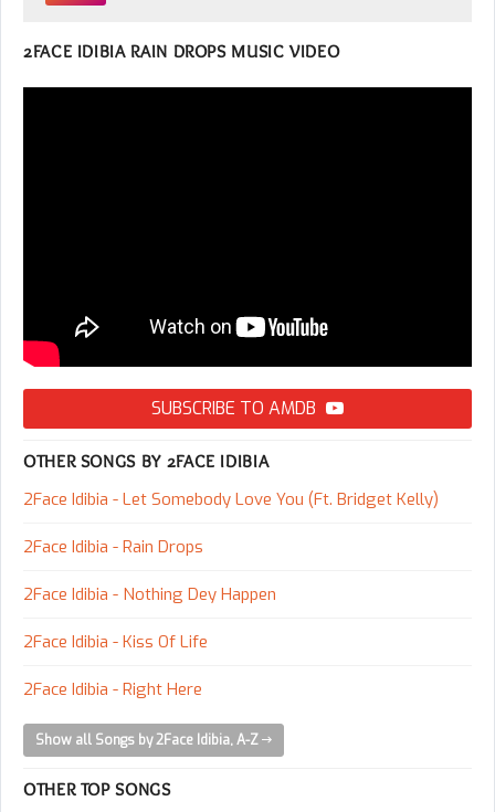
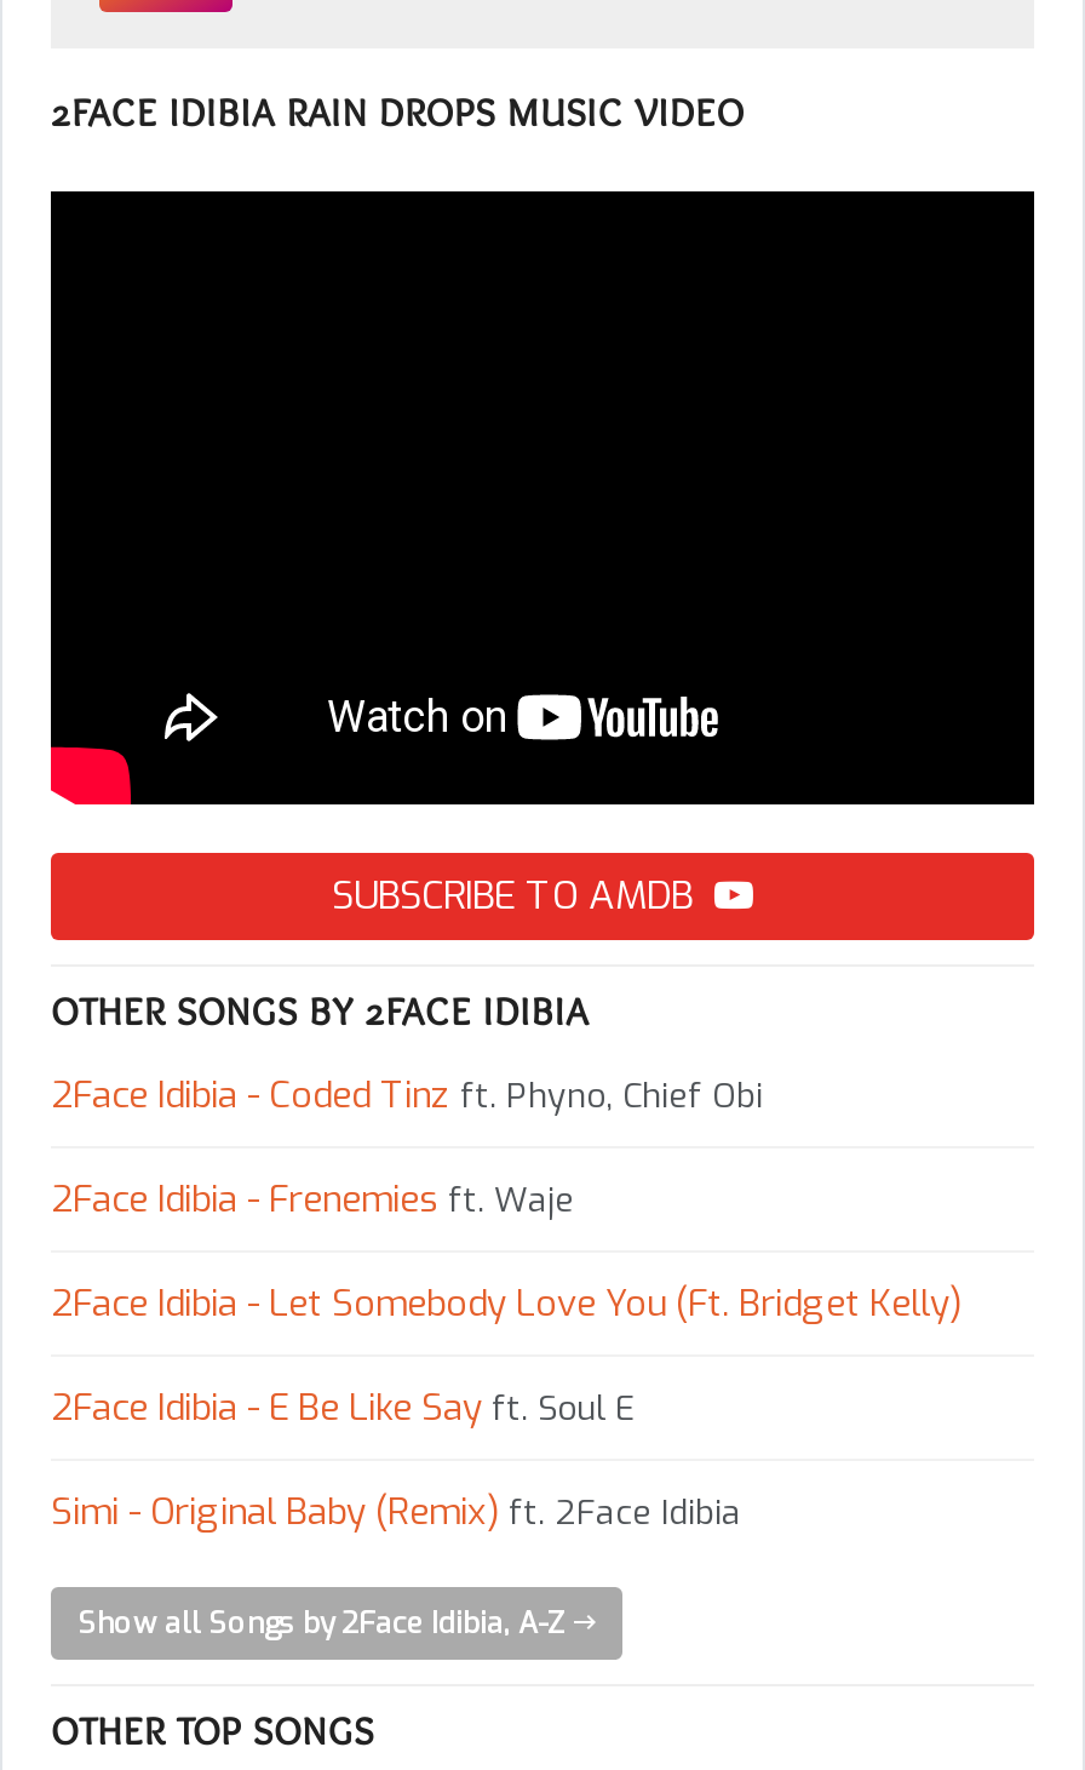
none -> [51,1072,763,1225] 2Face Idibia - Coded Tinz ft. Phyno, Chief Obi | 2Face Idibia - Frenemies ft. Waje
moved [23,489,439,511] -> [51,1280,961,1329]: 2Face Idibia - Let Somebody Love You (Ft. Bridget Kelly)
[23,536,276,701] 2Face Idibia - Rain Drops | 2Face Idibia - Nothing Dey Happen | 2Face Idibia - Kiss Of Life | 2Face Idibia - Right Here -> [51,1385,741,1537] 2Face Idibia - E Be Like Say ft. Soul E | Simi - Original Baby (Remix) ft. 2Face Idibia

